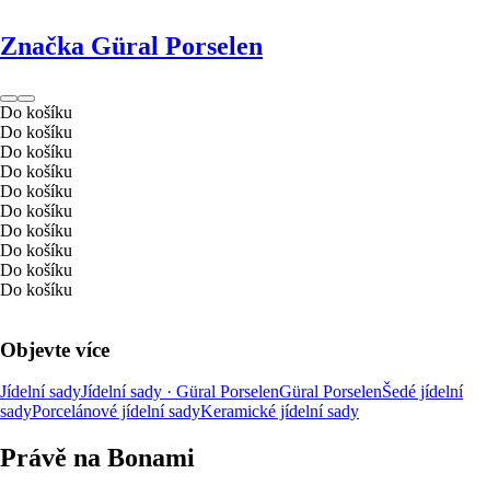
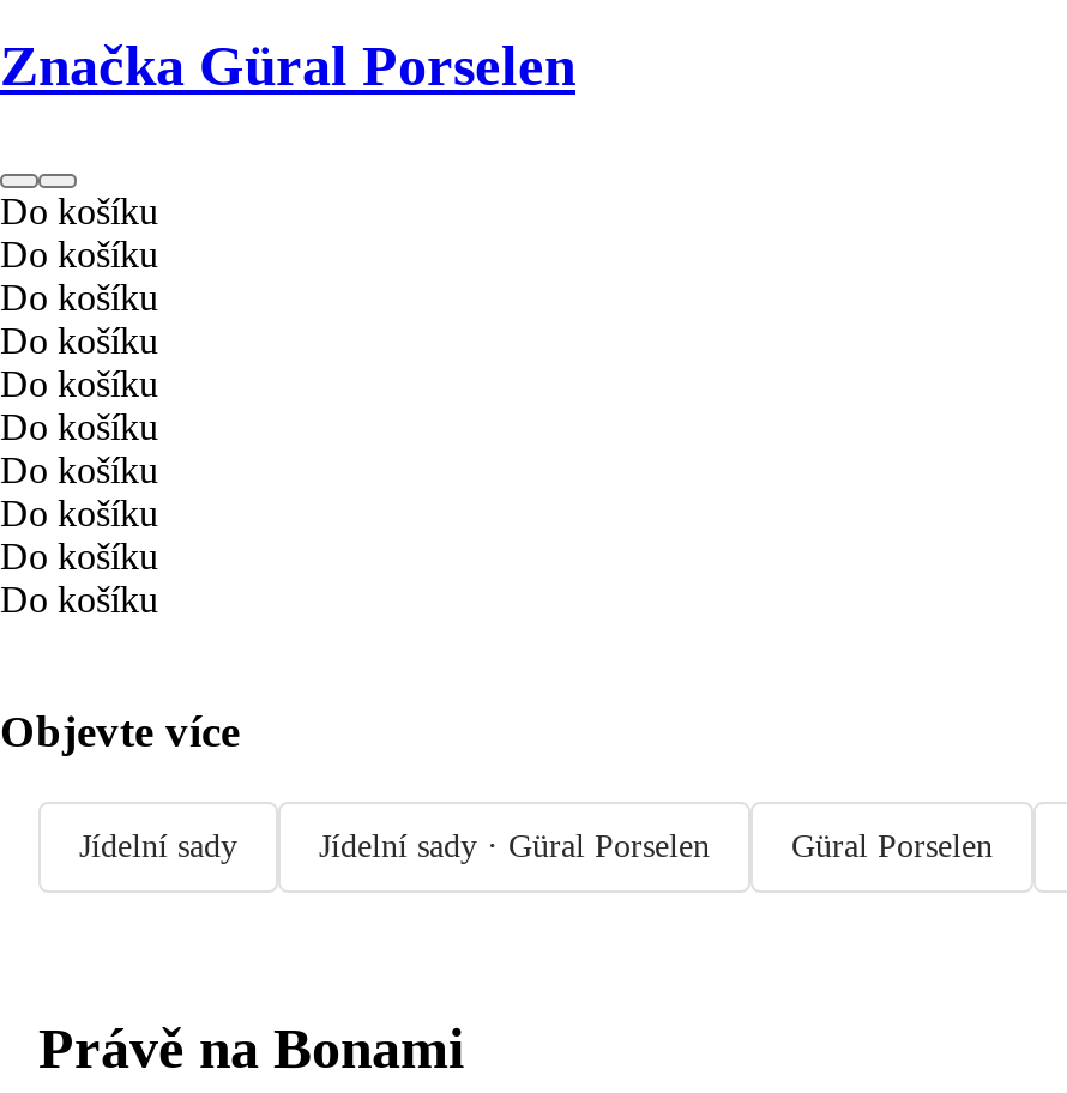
[0,382,463,421] Jídelní sadyJídelní sady · Güral PorselenGüral PorselenŠedé jídelní | sadyPorcelánové jídelní sadyKeramické jídelní sady -> [79,829,993,865] Jídelní sady | Jídelní sady · Güral Porselen | Güral Porselen

